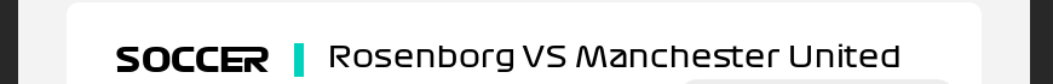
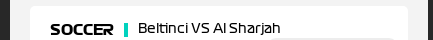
[328,43,902,72] Rosenborg VS Manchester United -> [138,23,281,35] Beltinci VS Al Sharjah

